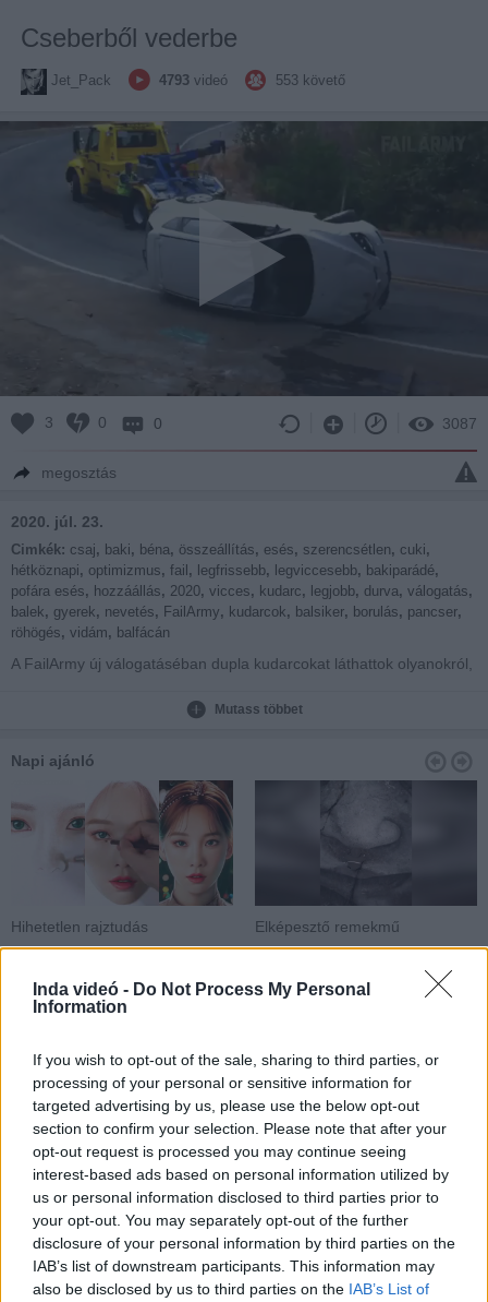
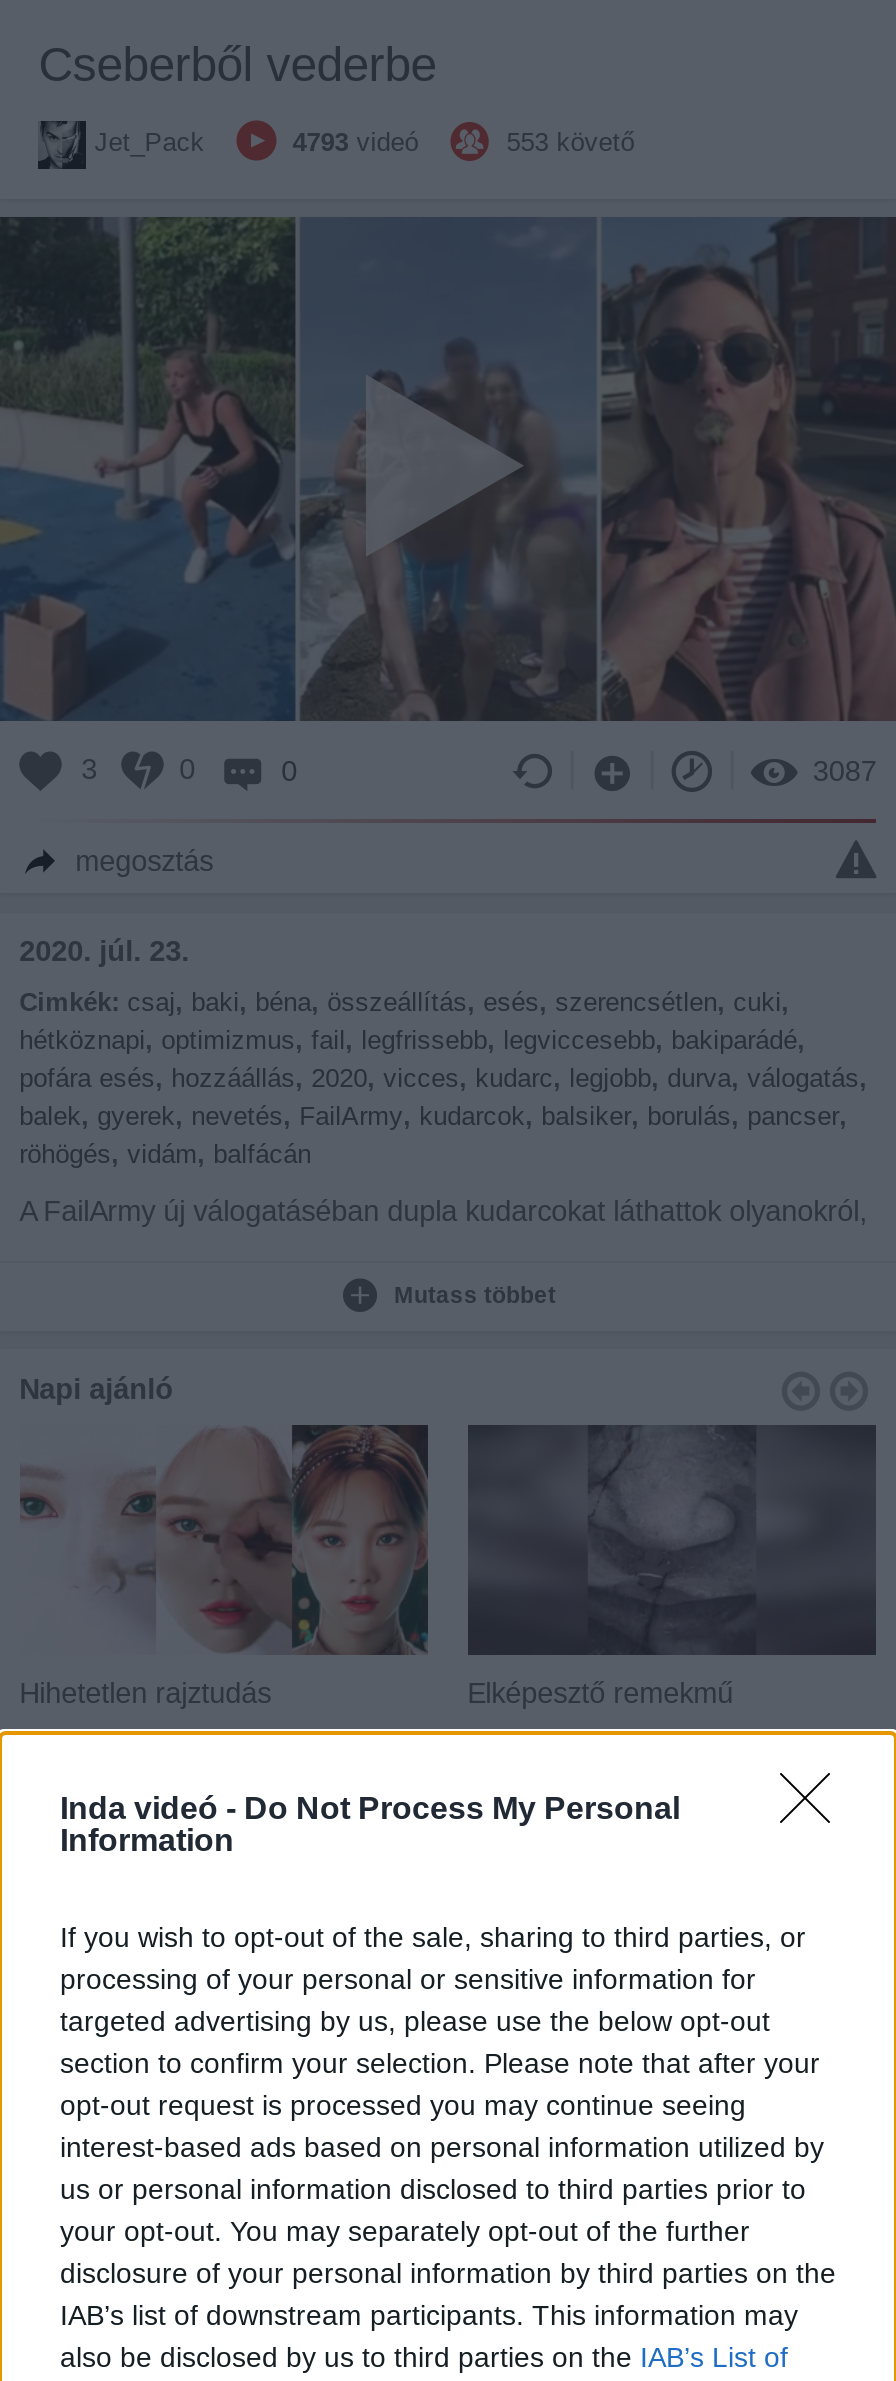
[3,122,485,395] [image] -> [6,219,890,717] [image]

